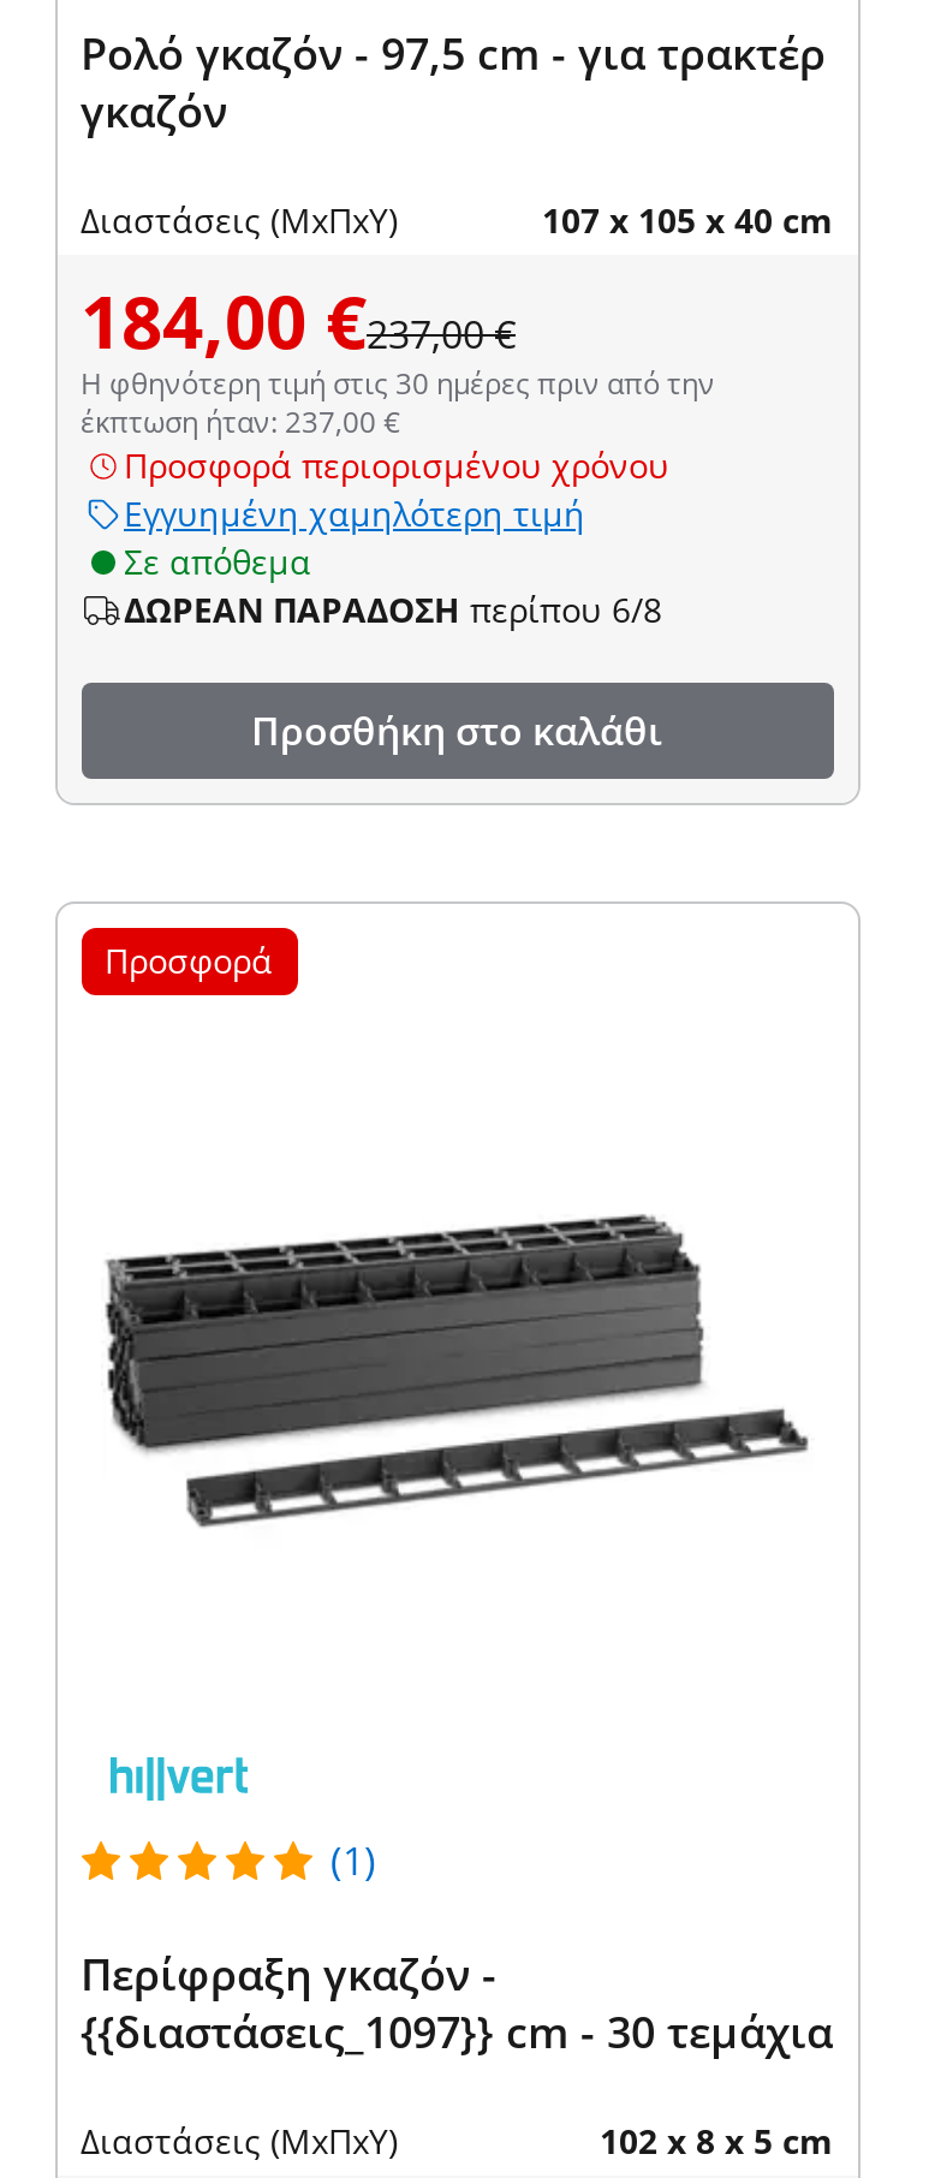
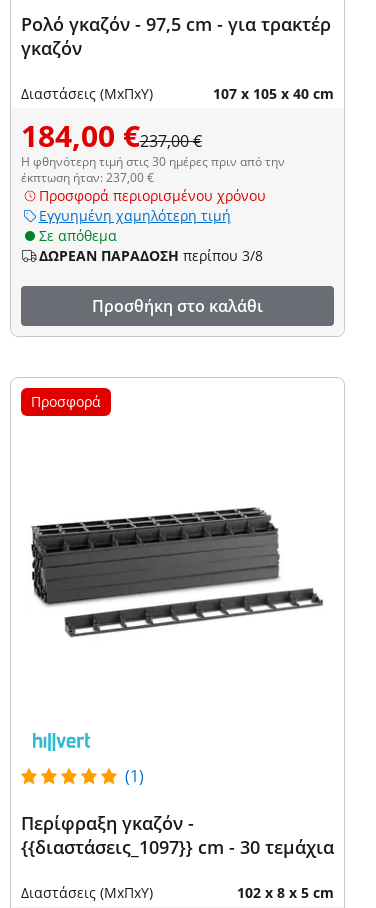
[124,586,662,631] ΔΩΡΕΑΝ ΠΑΡΑΔΟΣΗ περίπου 6/8 -> [38,246,262,265] ΔΩΡΕΑΝ ΠΑΡΑΔΟΣΗ περίπου 3/8

